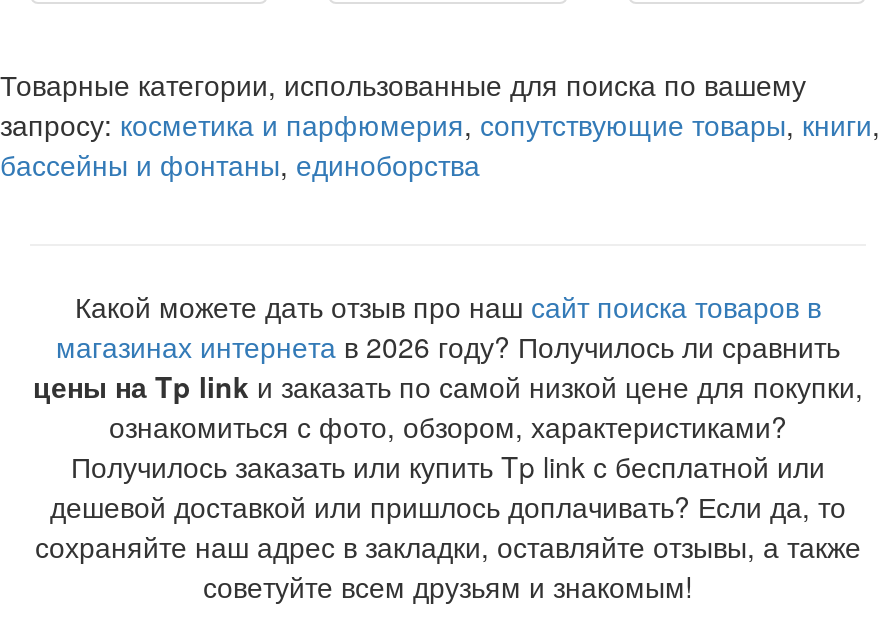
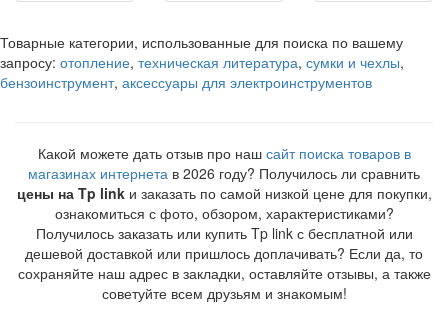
[0,104,880,184] запросу: косметика и парфюмерия, сопутствующие товары, книги, | бассейны и фонтаны, единоборства -> [0,52,404,92] запросу: отопление, техническая литература, сумки и чехлы, | бензоинструмент, аксессуары для электроинструментов

